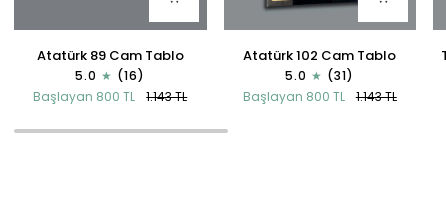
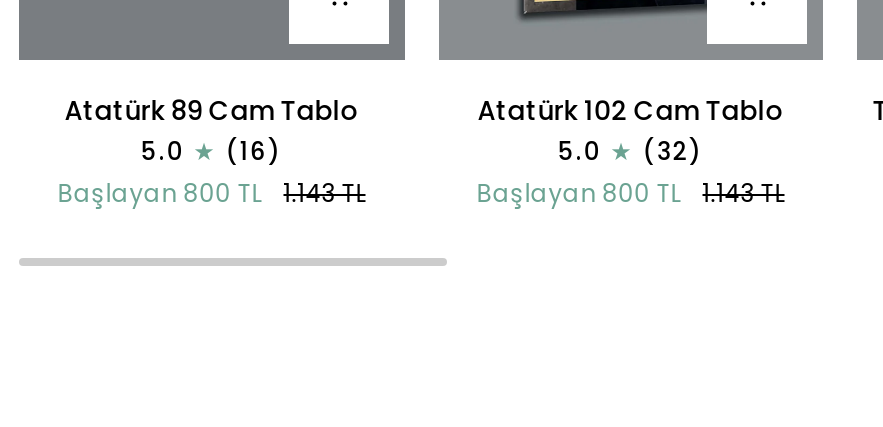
[285,67,355,84] 5.0 (31) -> [558,134,703,168] 5.0 (32)

